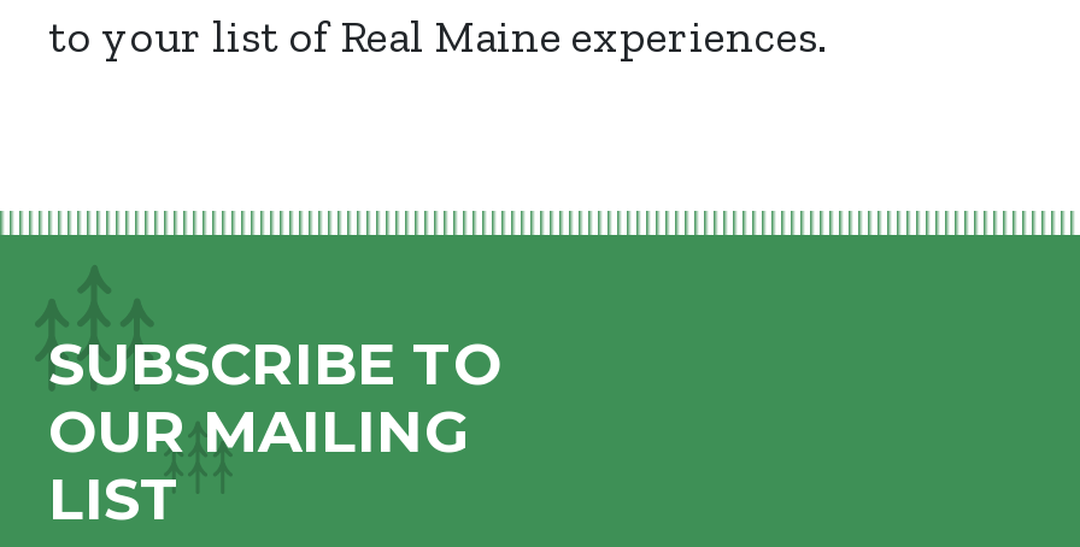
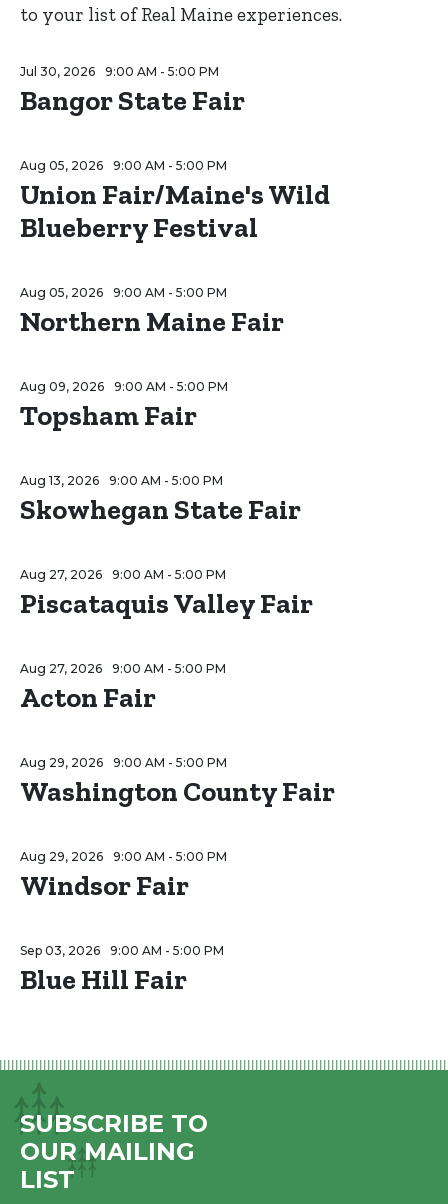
none -> [20,84,245,117] Bangor State Fair
none -> [20,64,219,79] Jul 30, 2026 | 9:00 AM - 5:00 PM
none -> [20,178,330,244] Union Fair/Maine's Wild | Blueberry Festival
none -> [20,158,227,173] Aug 05, 2026 | 9:00 AM - 5:00 PM
none -> [20,305,284,338] Northern Maine Fair
none -> [20,285,227,300] Aug 05, 2026 | 9:00 AM - 5:00 PM
none -> [20,399,197,432] Topsham Fair
none -> [20,379,228,394] Aug 09, 2026 | 9:00 AM - 5:00 PM
none -> [20,493,301,526] Skowhegan State Fair
none -> [20,473,223,488] Aug 13, 2026 | 9:00 AM - 5:00 PM
none -> [20,587,313,620] Piscataquis Valley Fair
none -> [20,567,226,582] Aug 27, 2026 | 9:00 AM - 5:00 PM
none -> [20,681,156,714] Acton Fair
none -> [20,661,226,676] Aug 27, 2026 | 9:00 AM - 5:00 PM
none -> [20,775,335,808] Washington County Fair
none -> [20,755,227,770] Aug 29, 2026 | 9:00 AM - 5:00 PM
none -> [20,869,189,902] Windsor Fair
none -> [20,849,227,864] Aug 29, 2026 | 9:00 AM - 5:00 PM
none -> [20,963,187,996] Blue Hill Fair
none -> [20,943,224,958] Sep 03, 2026 | 9:00 AM - 5:00 PM

